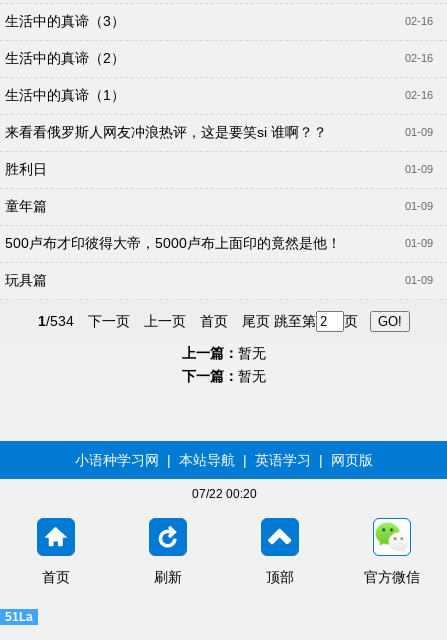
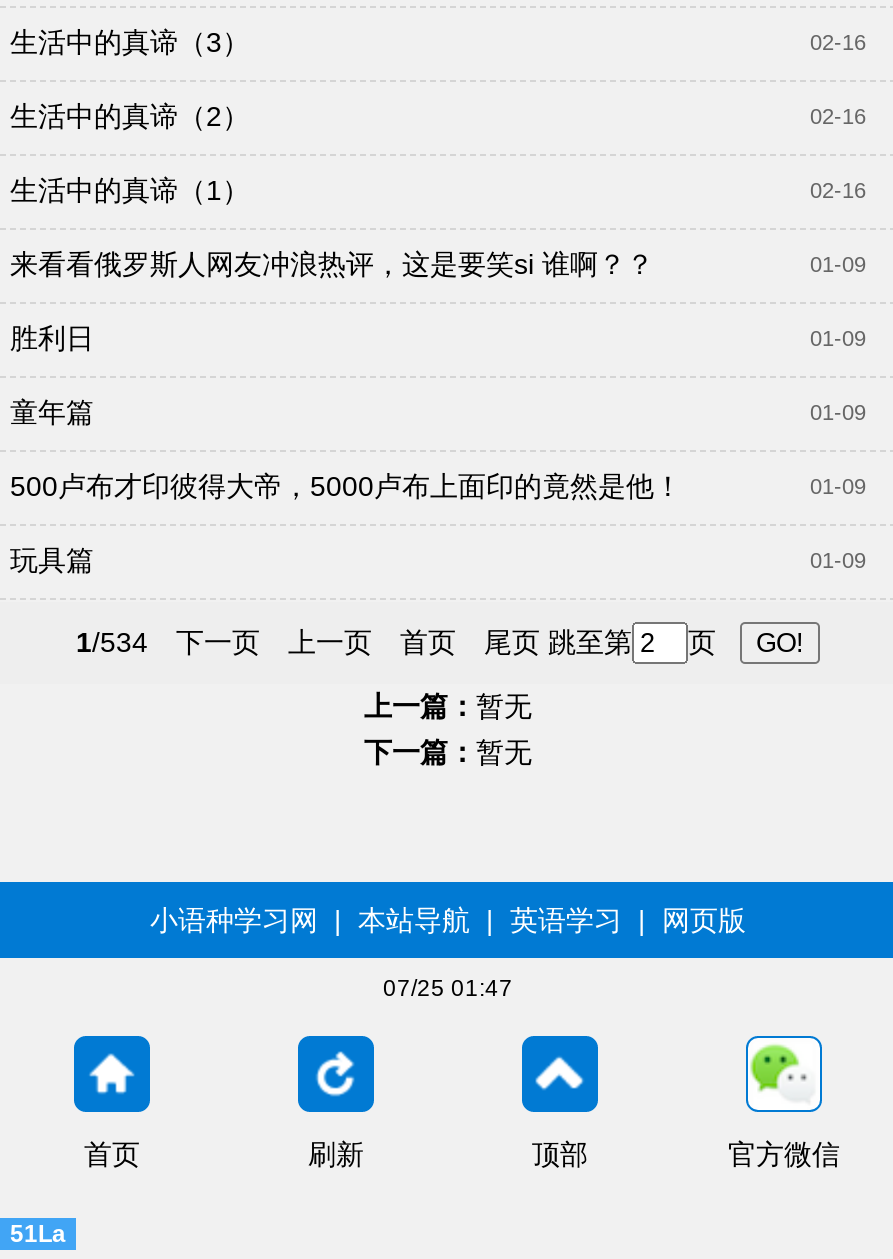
[191,487,256,500] 07/22 00:20 -> [383,974,513,1000] 07/25 01:47

